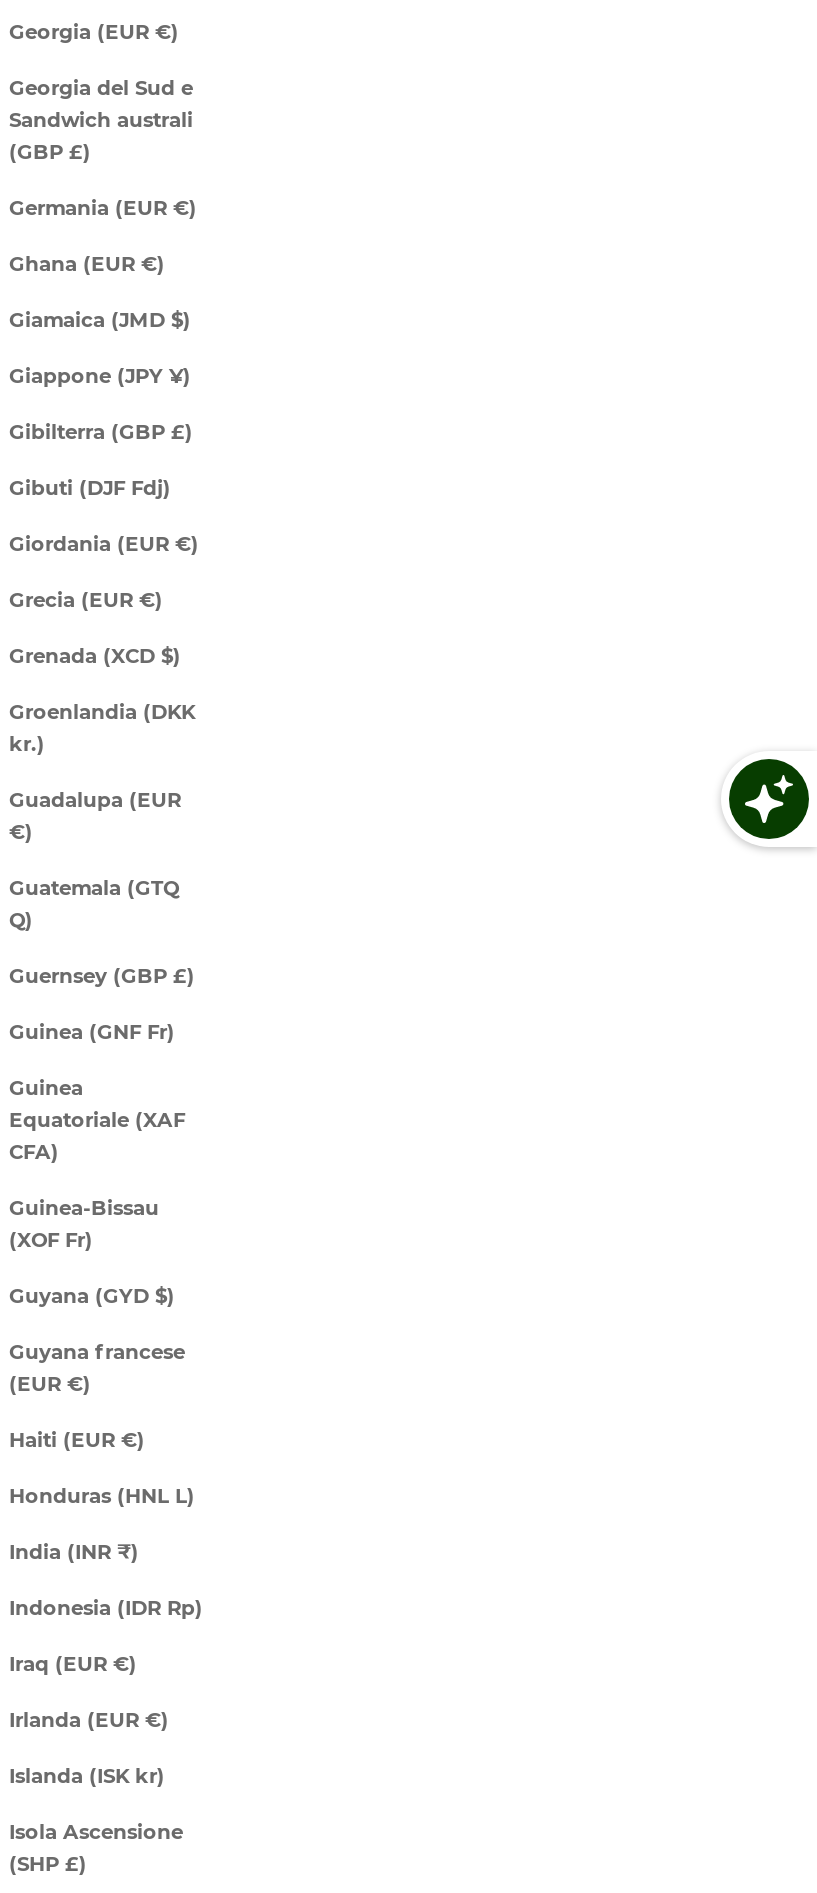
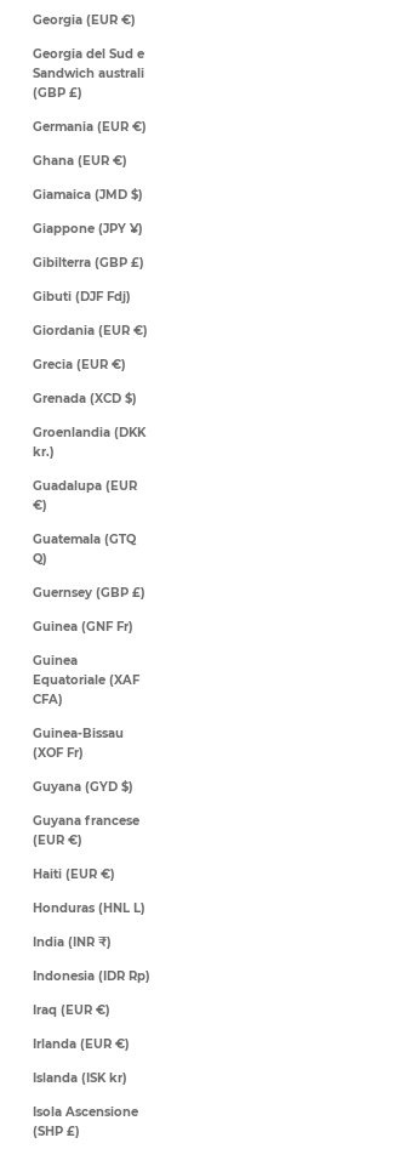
[717,755,811,853] [image] -> none

